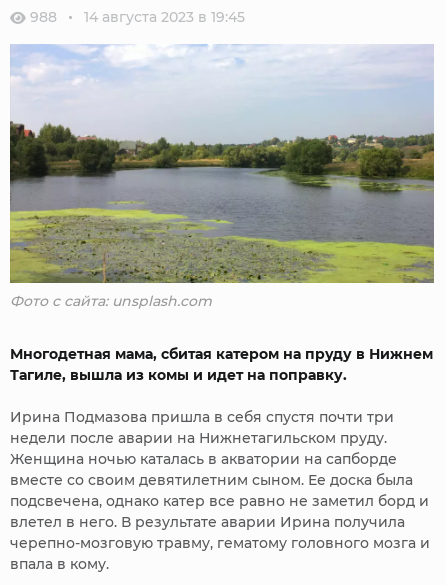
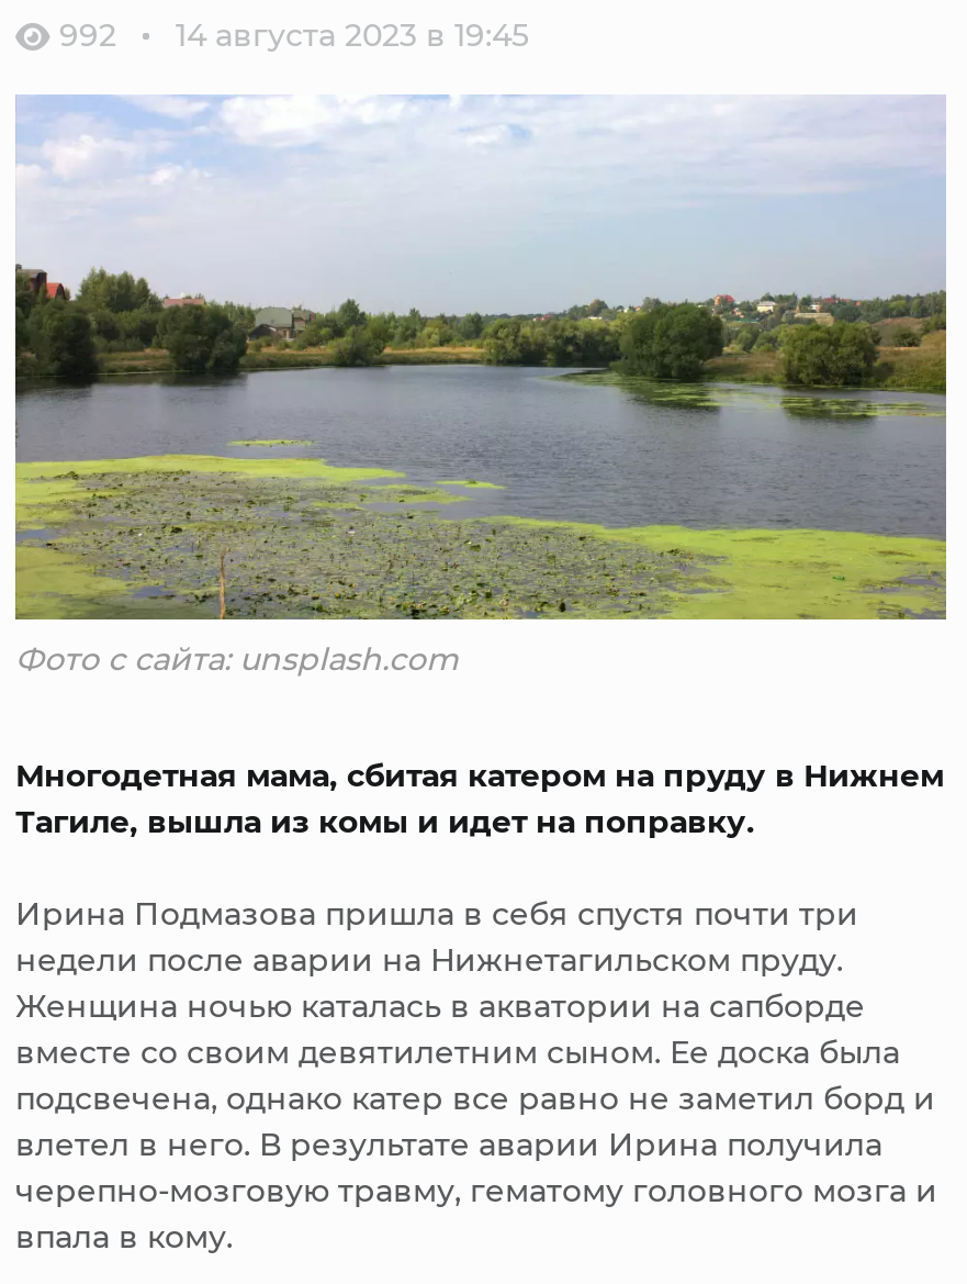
[30,8,245,26] 988 14 августа 2023 в 19:45 -> [59,15,529,55] 992 14 августа 2023 в 19:45

